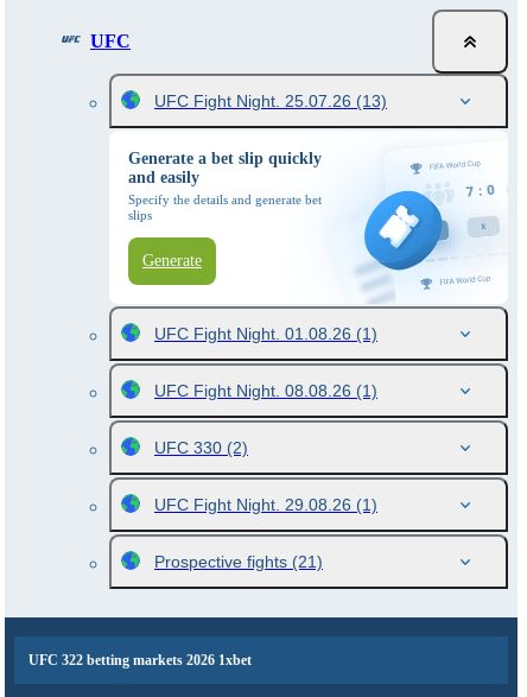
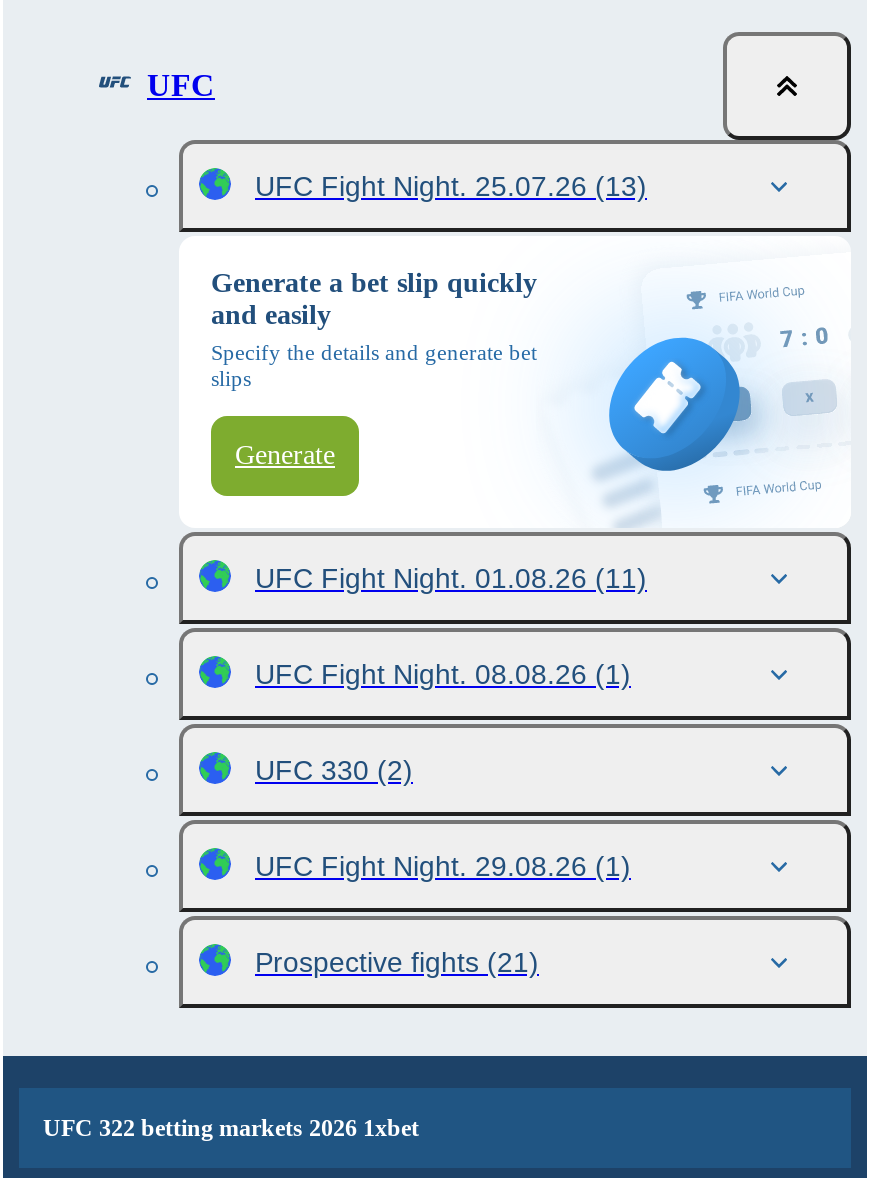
[154,324,377,343] UFC Fight Night. 01.08.26 (1) -> [255,562,647,594] UFC Fight Night. 01.08.26 (11)

